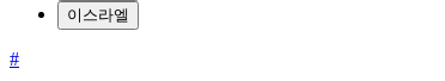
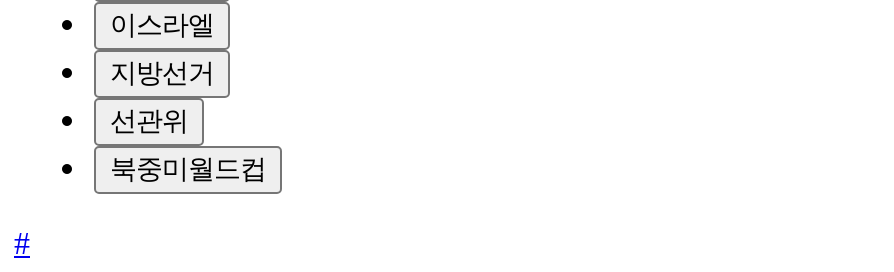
none -> [110,57,266,183] 지방선거 | 선관위 | 북중미월드컵

